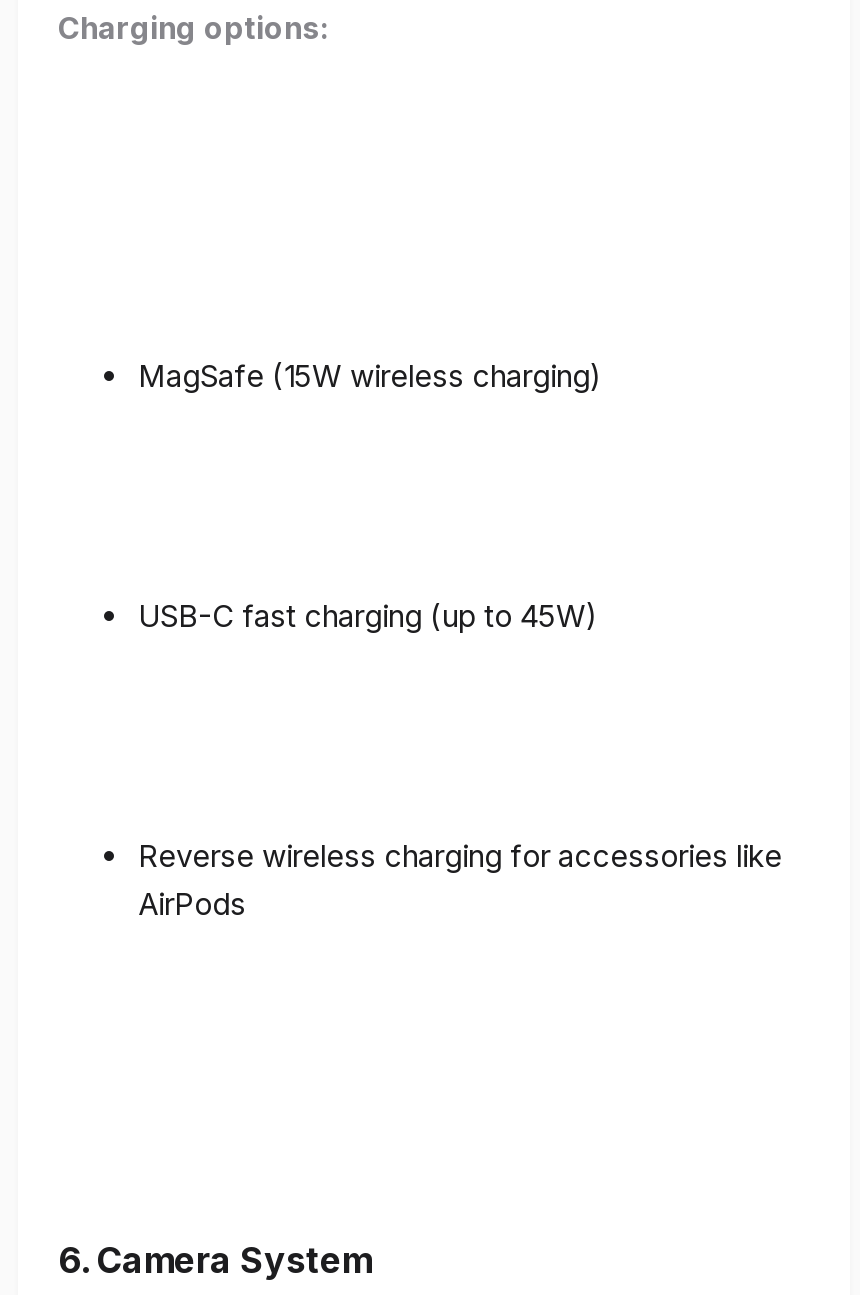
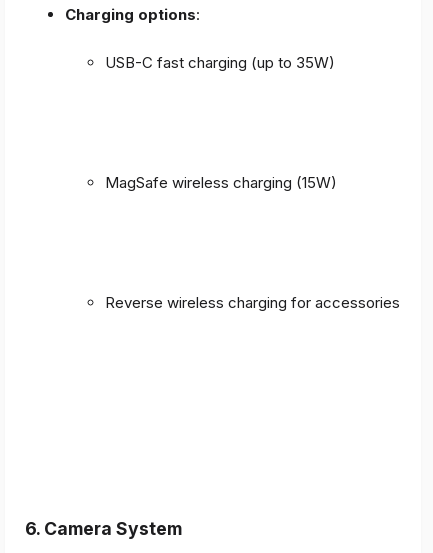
[138,356,602,394] MagSafe (15W wireless charging) -> [105,53,335,72] USB-C fast charging (up to 35W)
[138,596,598,634] USB-C fast charging (up to 45W) -> [105,173,337,192] MagSafe wireless charging (15W)
[138,836,782,922] Reverse wireless charging for accessories like | AirPods -> [105,293,400,312] Reverse wireless charging for accessories

